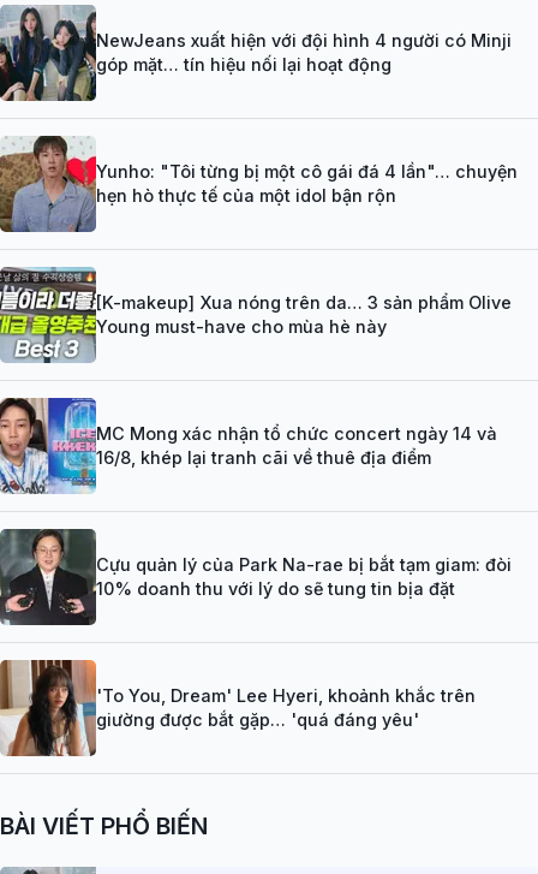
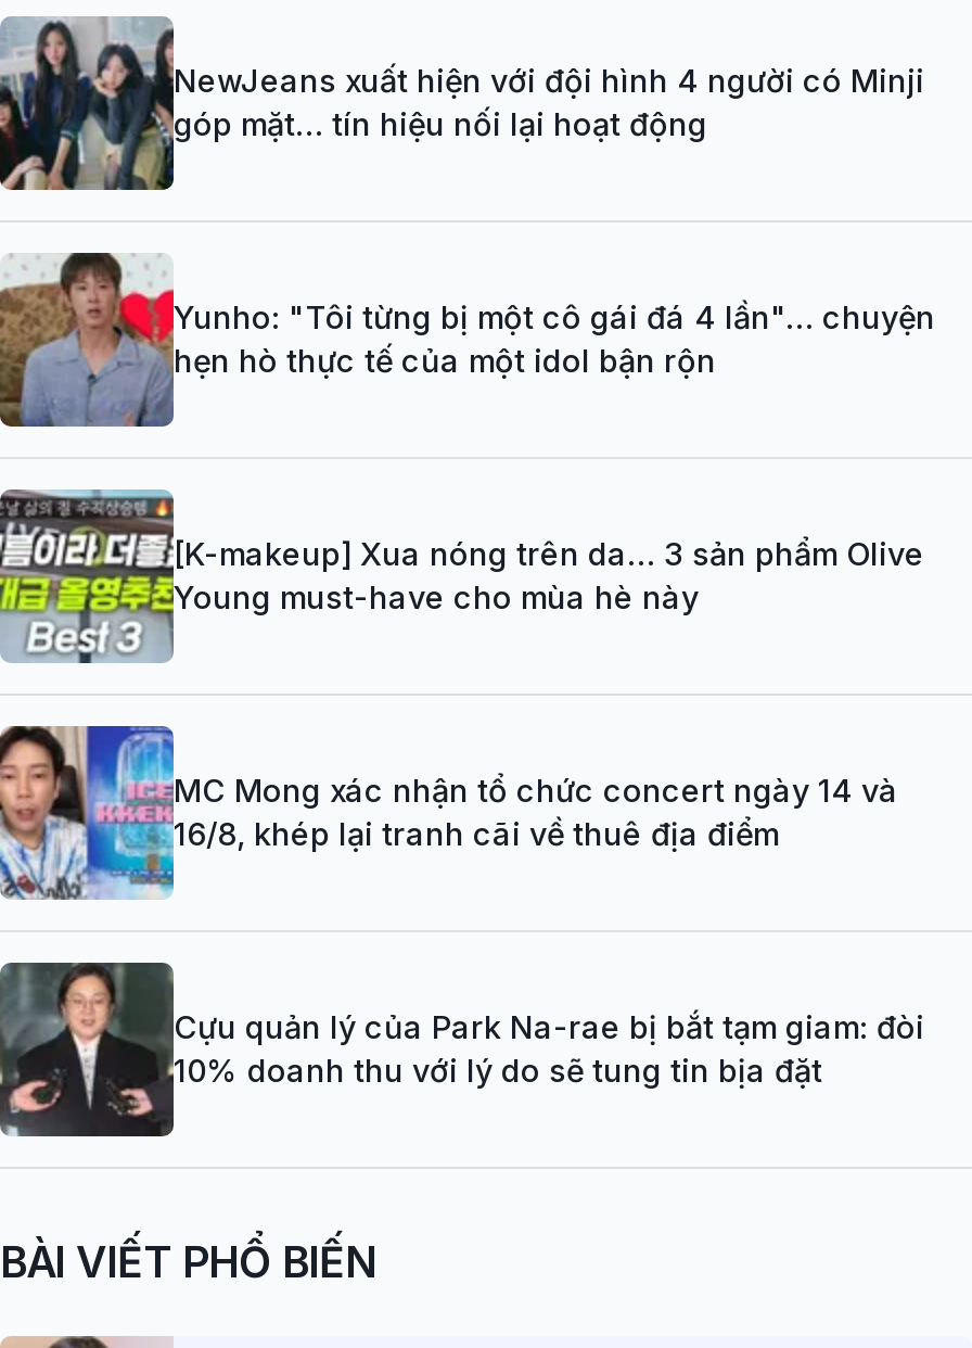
[4,659,476,757] [image] | 'To You, Dream' Lee Hyeri, khoảnh khắc trên | giường được bắt gặp… 'quá đáng yêu' -> none

